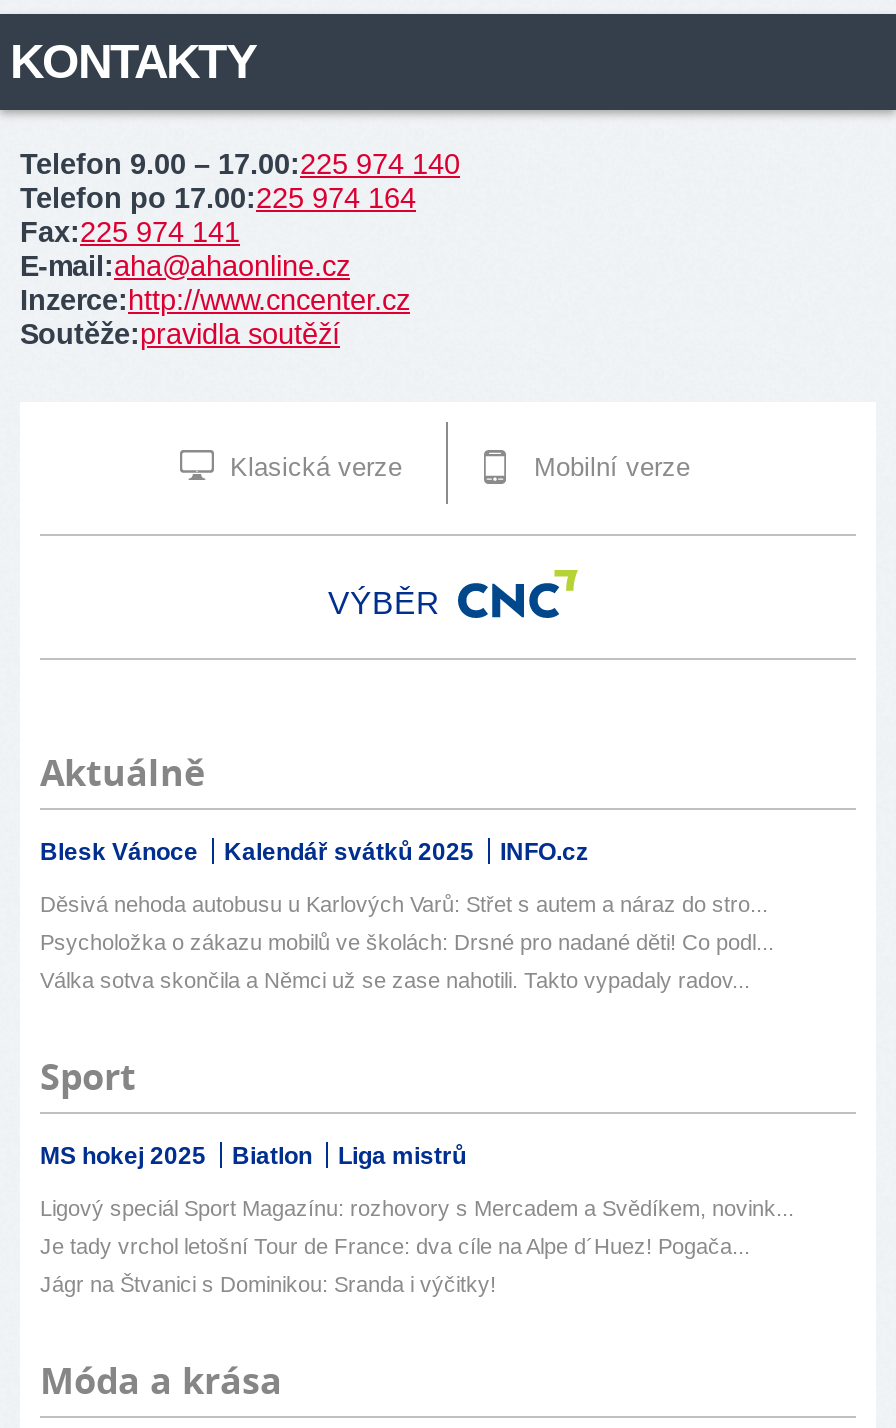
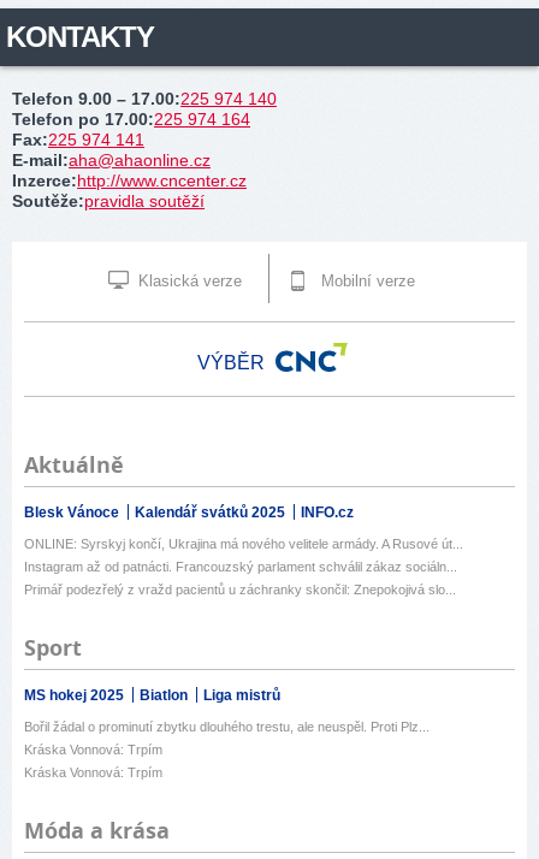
[40,891,768,915] Děsivá nehoda autobusu u Karlových Varů: Střet s autem a náraz do stro... -> [24,536,463,551] ONLINE: Syrskyj končí, Ukrajina má nového velitele armády. A Rusové út...
[40,929,774,953] Psycholožka o zákazu mobilů ve školách: Drsné pro nadané děti! Co podl... -> [24,559,457,574] Instagram až od patnácti. Francouzský parlament schválil zákaz sociáln...
[40,967,750,991] Válka sotva skončila a Němci už se zase nahotili. Takto vypadaly radov... -> [24,582,456,596] Primář podezřelý z vražd pacientů u záchranky skončil: Znepokojivá slo...
[40,1195,794,1219] Ligový speciál Sport Magazínu: rozhovory s Mercadem a Svědíkem, novink... -> [24,719,430,734] Bořil žádal o prominutí zbytku dlouhého trestu, ale neuspěl. Proti Plz...
[40,1233,750,1257] Je tady vrchol letošní Tour de France: dva cíle na Alpe d´Huez! Pogača... -> [24,742,162,756] Kráska Vonnová: Trpím
[40,1271,496,1295] Jágr na Štvanici s Dominikou: Sranda i výčitky! -> [24,765,162,779] Kráska Vonnová: Trpím

